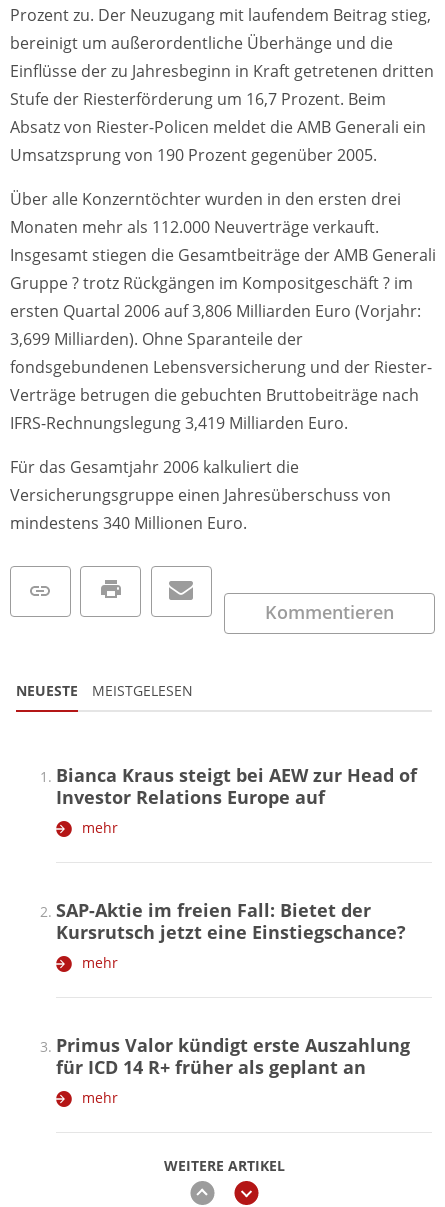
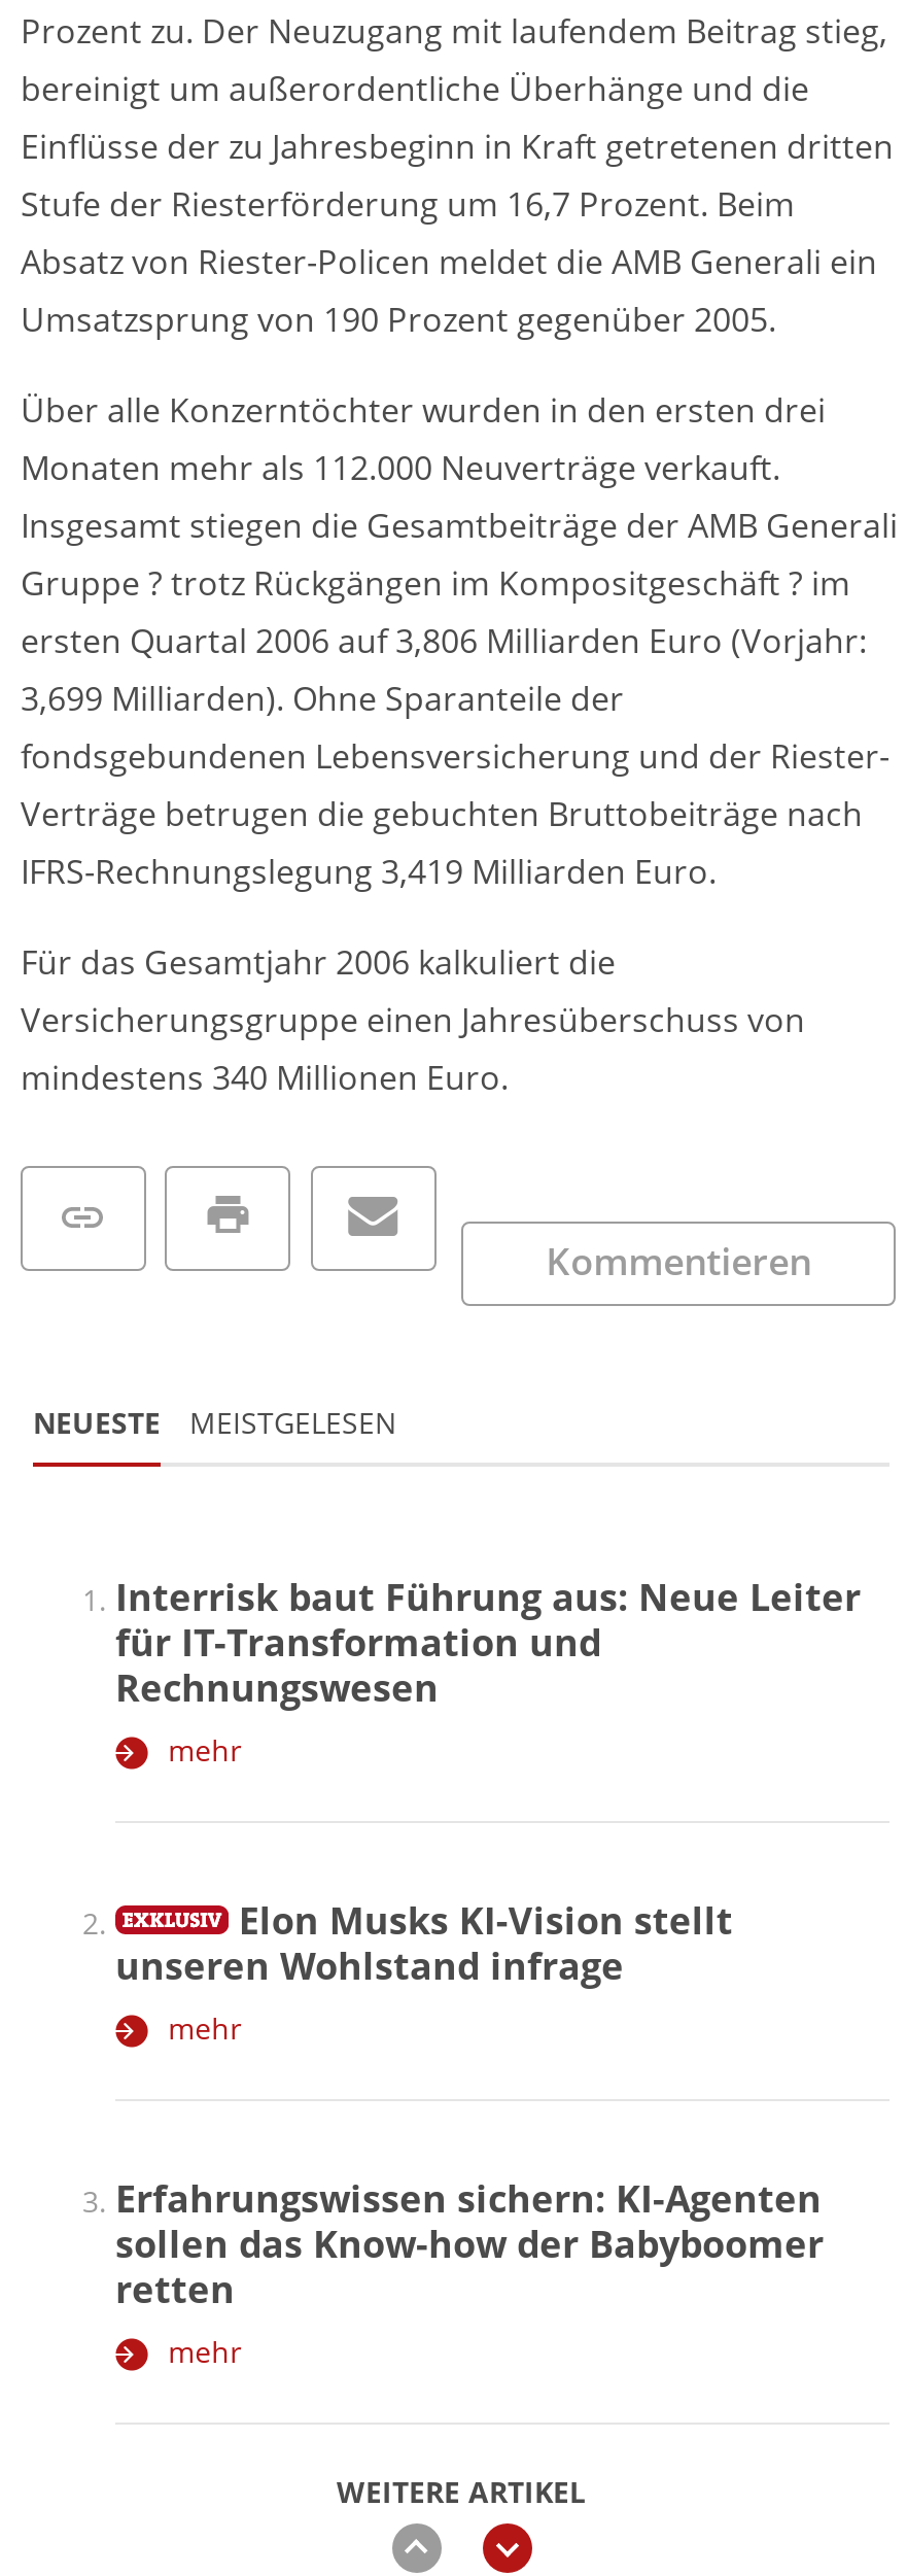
[56,763,417,809] Bianca Kraus steigt bei AEW zur Head of | Investor Relations Europe auf -> [115,1571,861,1711] Interrisk baut Führung aus: Neue Leiter | für IT-Transformation und | Rechnungswesen
[56,898,406,944] SAP-Aktie im freien Fall: Bietet der | Kursrutsch jetzt eine Einstiegschance? -> [115,1895,733,1989] Elon Musks KI-Vision stellt | unseren Wohlstand infrage
[56,1033,410,1079] Primus Valor kündigt erste Auszahlung | für ICD 14 R+ früher als geplant an -> [115,2173,824,2313] Erfahrungswissen sichern: KI-Agenten | sollen das Know-how der Babyboomer | retten

